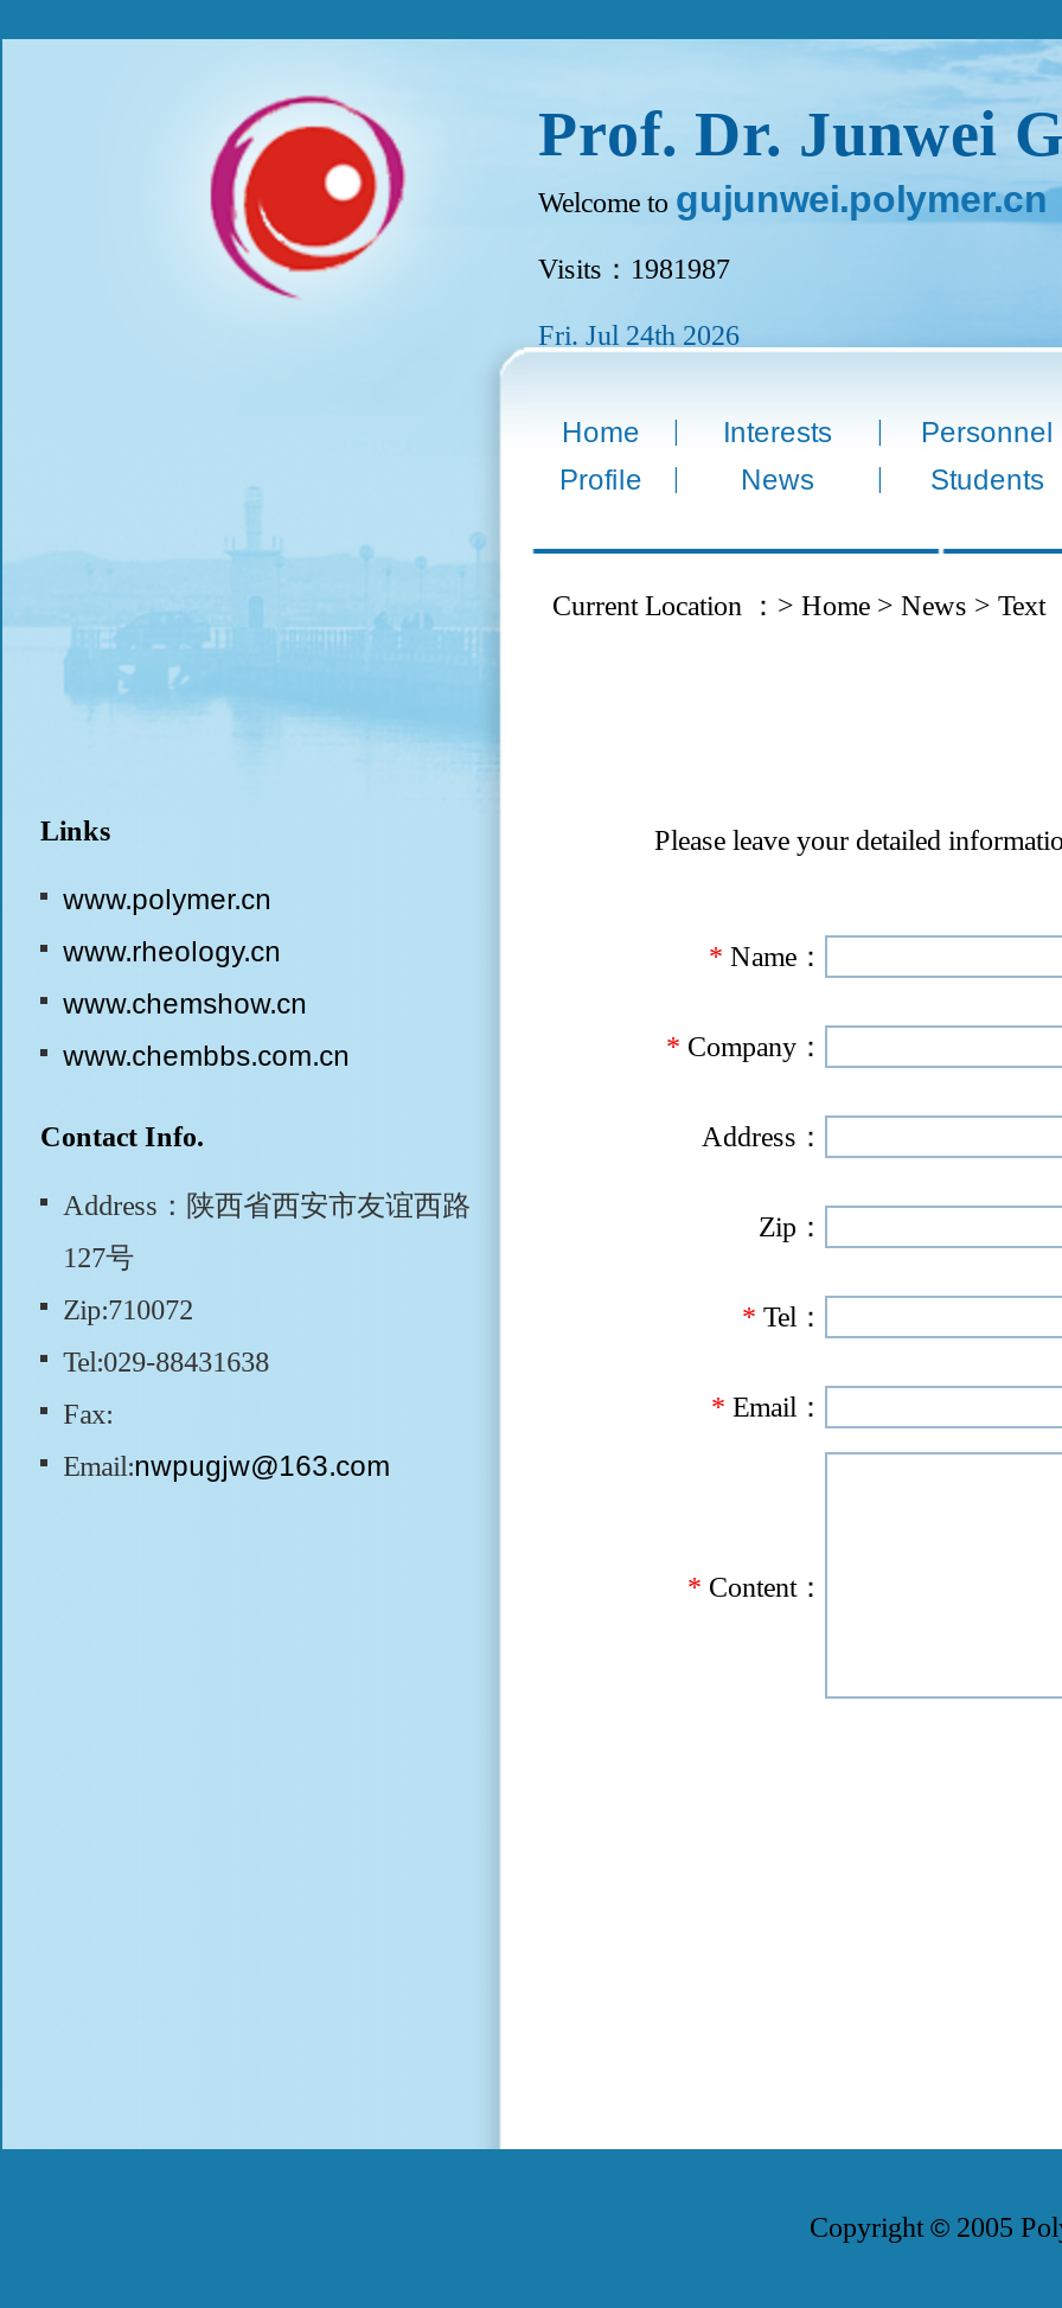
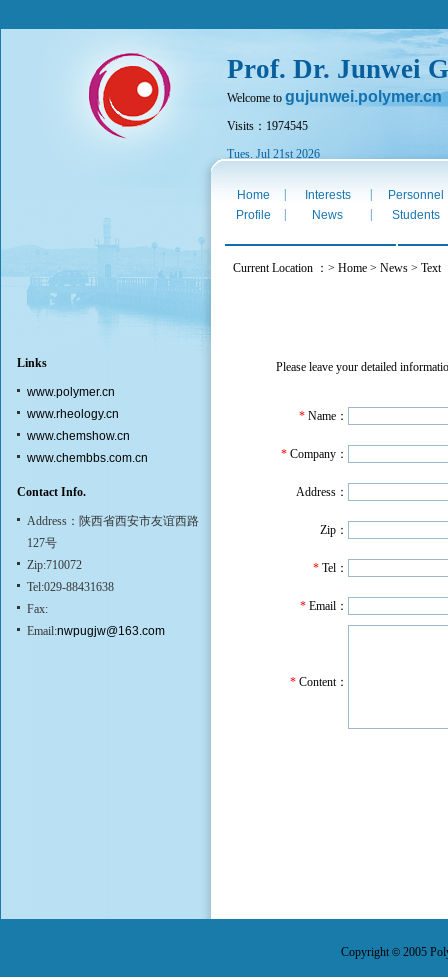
[538,252,730,286] Visits：1981987 -> [227,119,308,133] Visits：1974545
[538,319,740,352] Fri. Jul 24th 2026 -> [227,147,320,161] Tues. Jul 21st 2026

